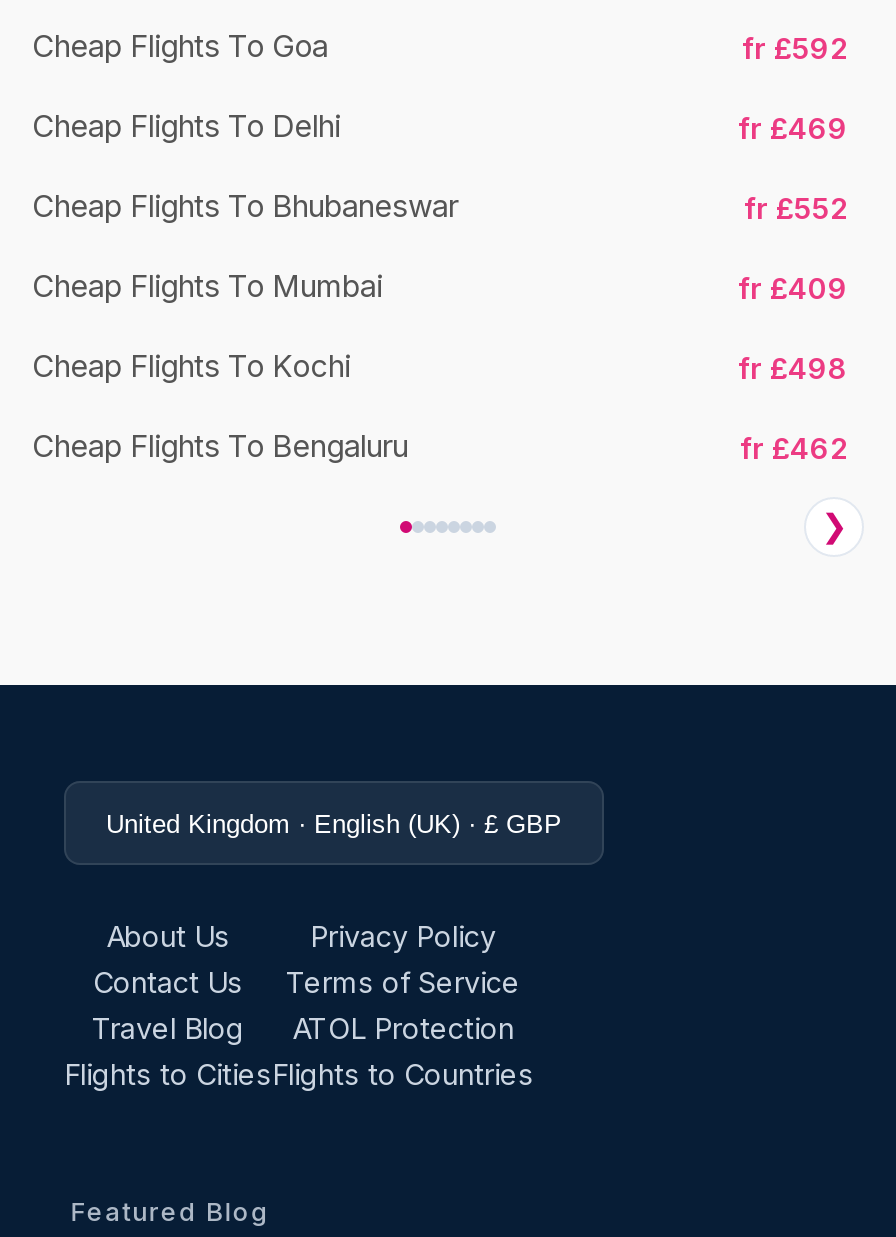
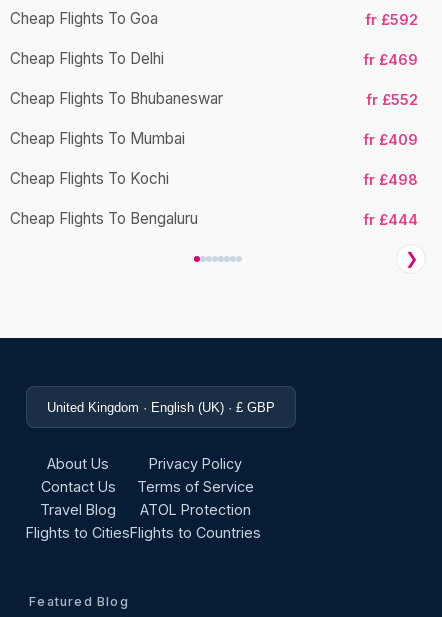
[740,430,848,464] fr £462 -> [363,211,418,228] fr £444

